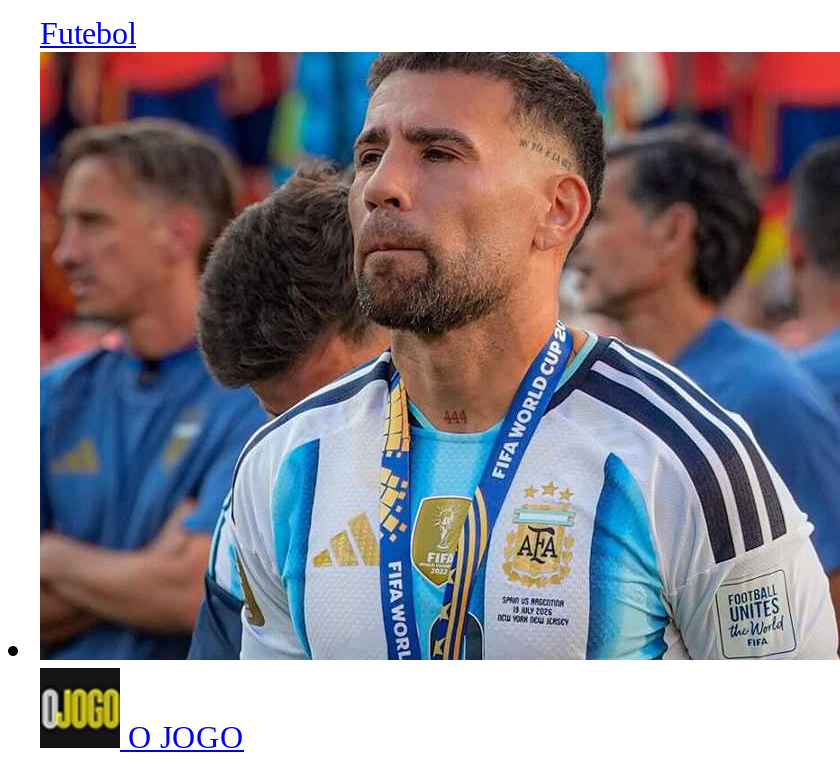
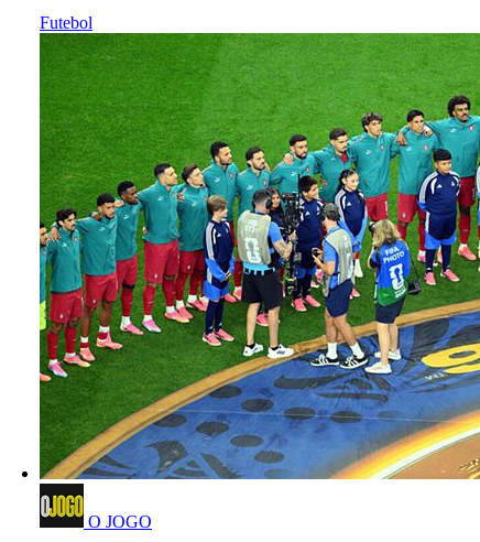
[38,50,834,662] [image] -> [39,32,477,480] [image]

